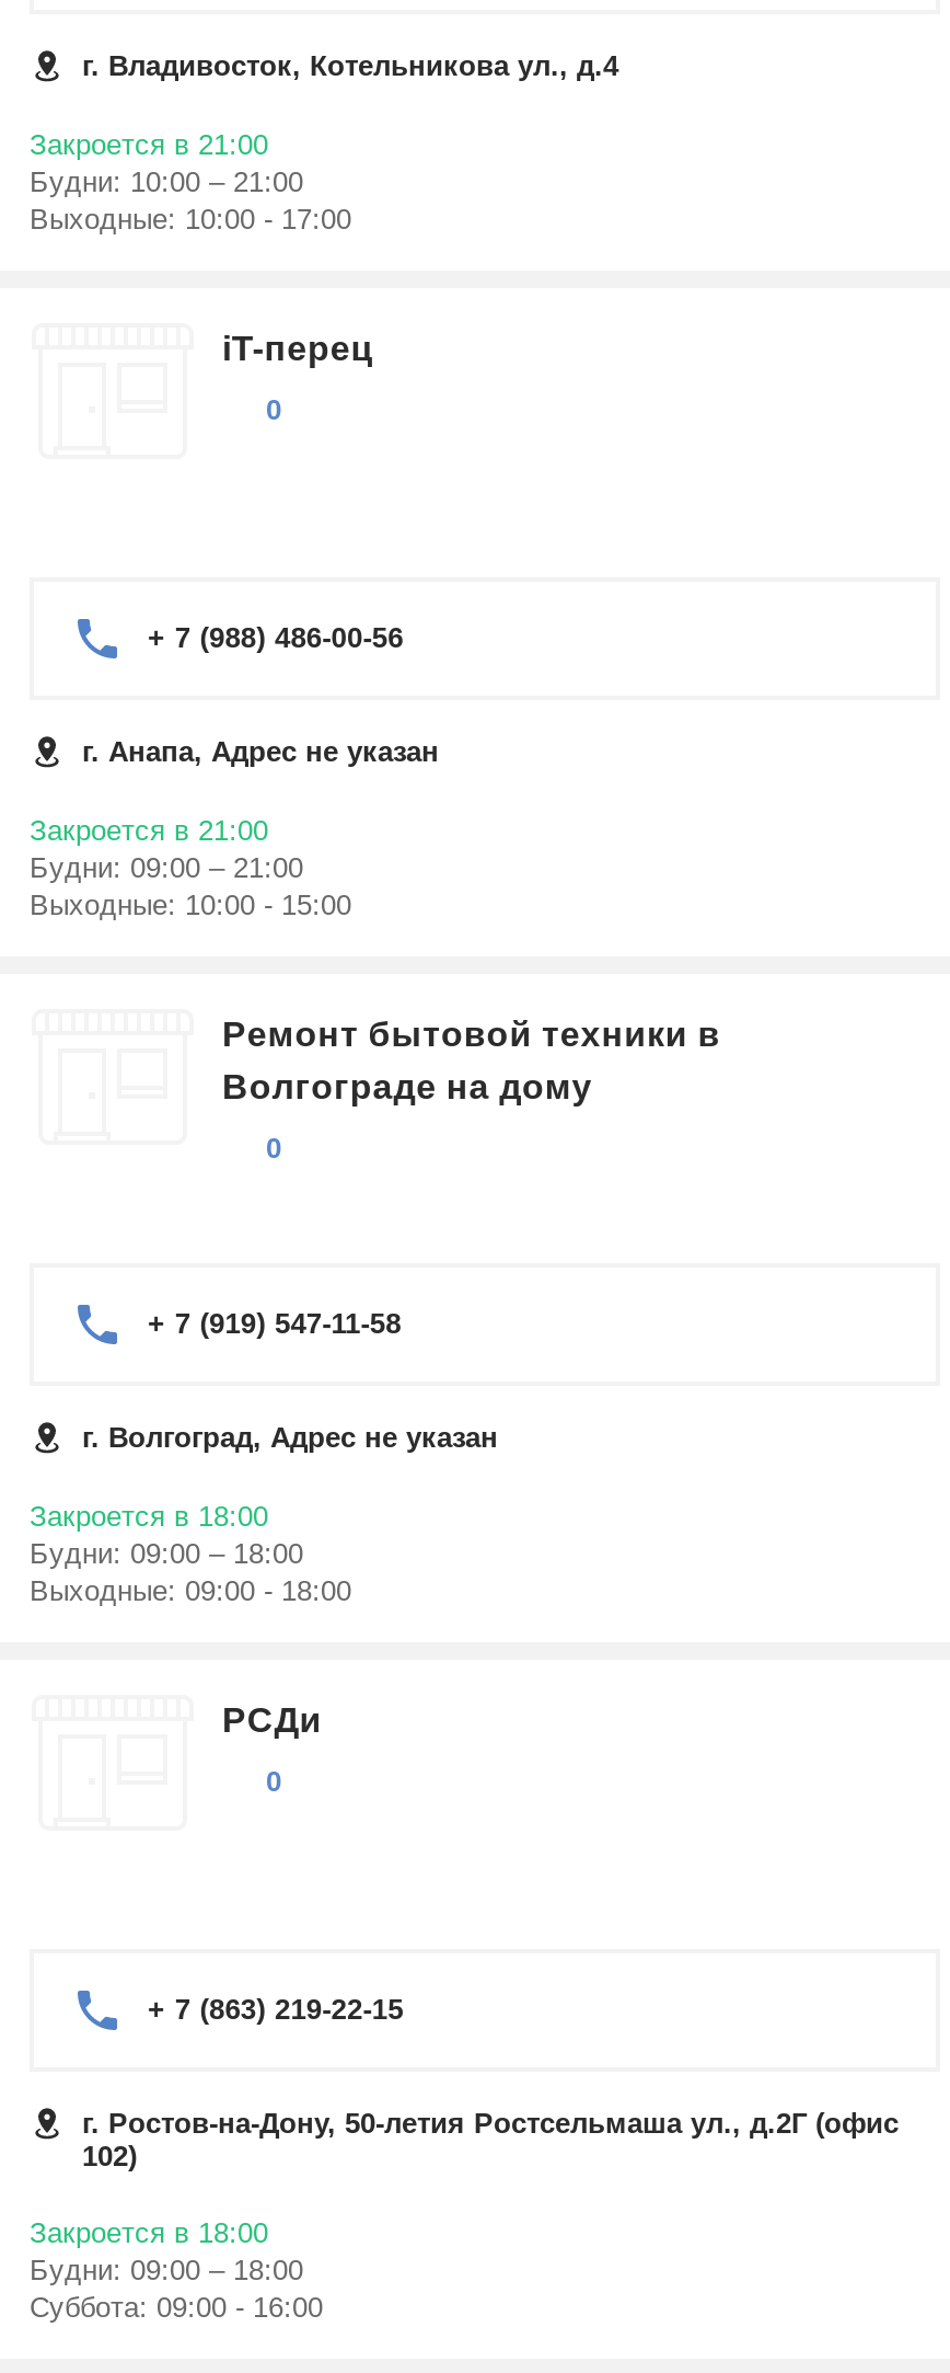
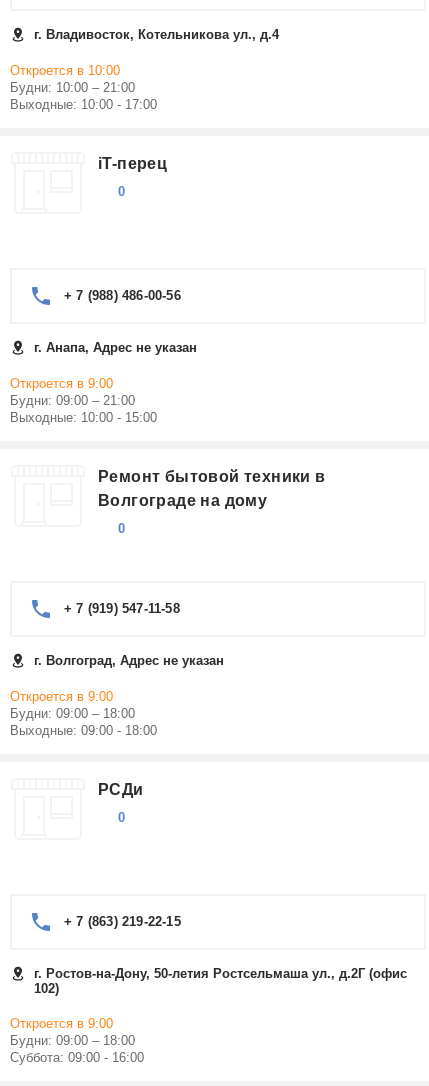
[30,128,268,161] Закроется в 21:00 -> [10,63,120,78] Откроется в 10:00
[30,814,268,847] Закроется в 21:00 -> [10,376,113,391] Откроется в 9:00
[30,1500,268,1533] Закроется в 18:00 -> [10,689,113,704] Откроется в 9:00
[30,2216,268,2249] Закроется в 18:00 -> [10,1016,113,1031] Откроется в 9:00

